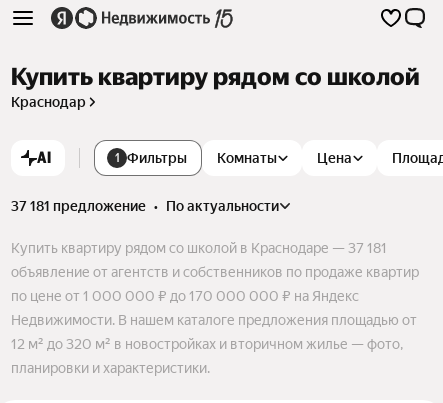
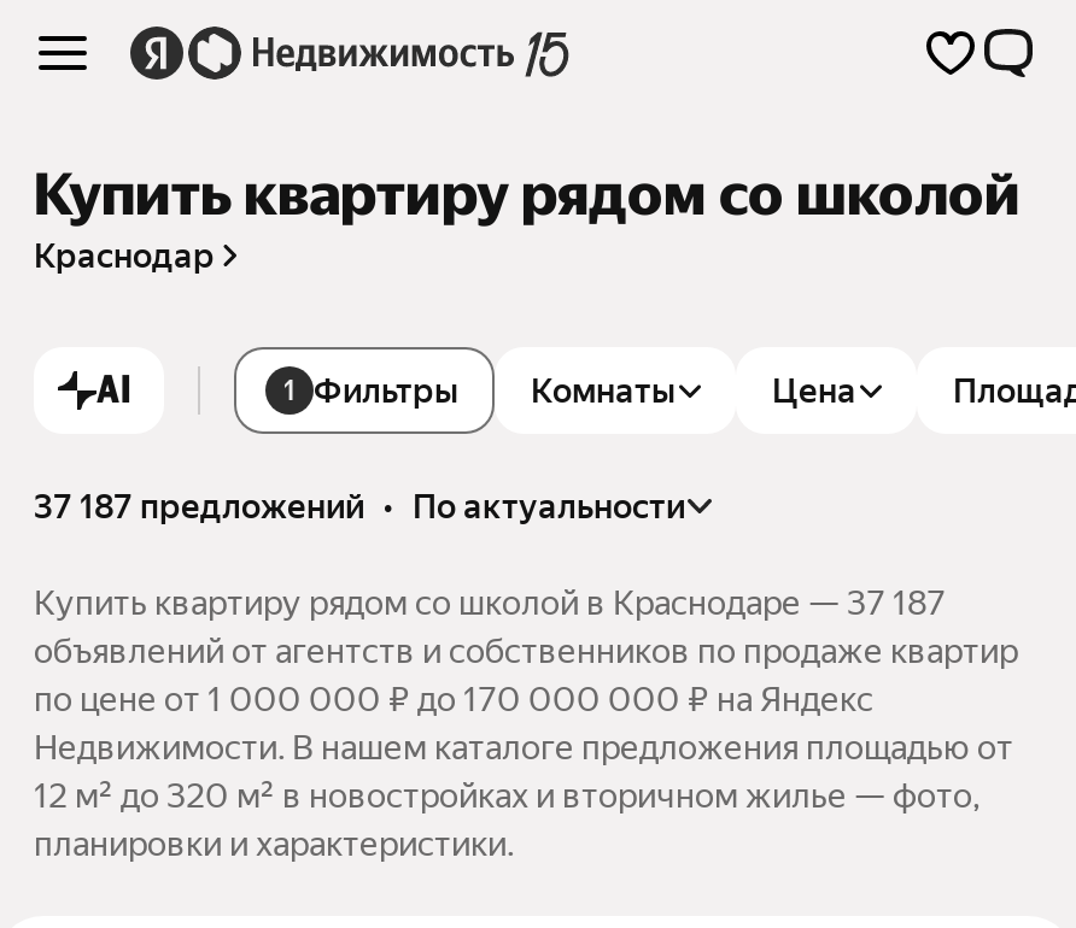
[11,198,279,214] 37 181 предложение • по актуальности -> [34,486,685,525] 37 187 предложений • по актуальности
[11,240,387,256] Купить квартиру рядом со школой в Краснодаре — 37 181 -> [34,583,946,621] Купить квартиру рядом со школой в Краснодаре — 37 187
[11,264,419,280] объявление от агентств и собственников по продаже квартир -> [34,631,1018,670] объявлений от агентств и собственников по продаже квартир

